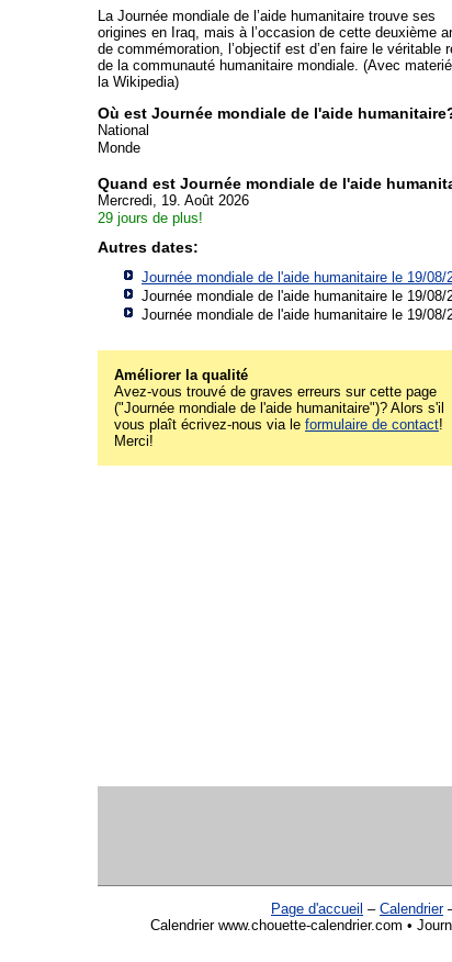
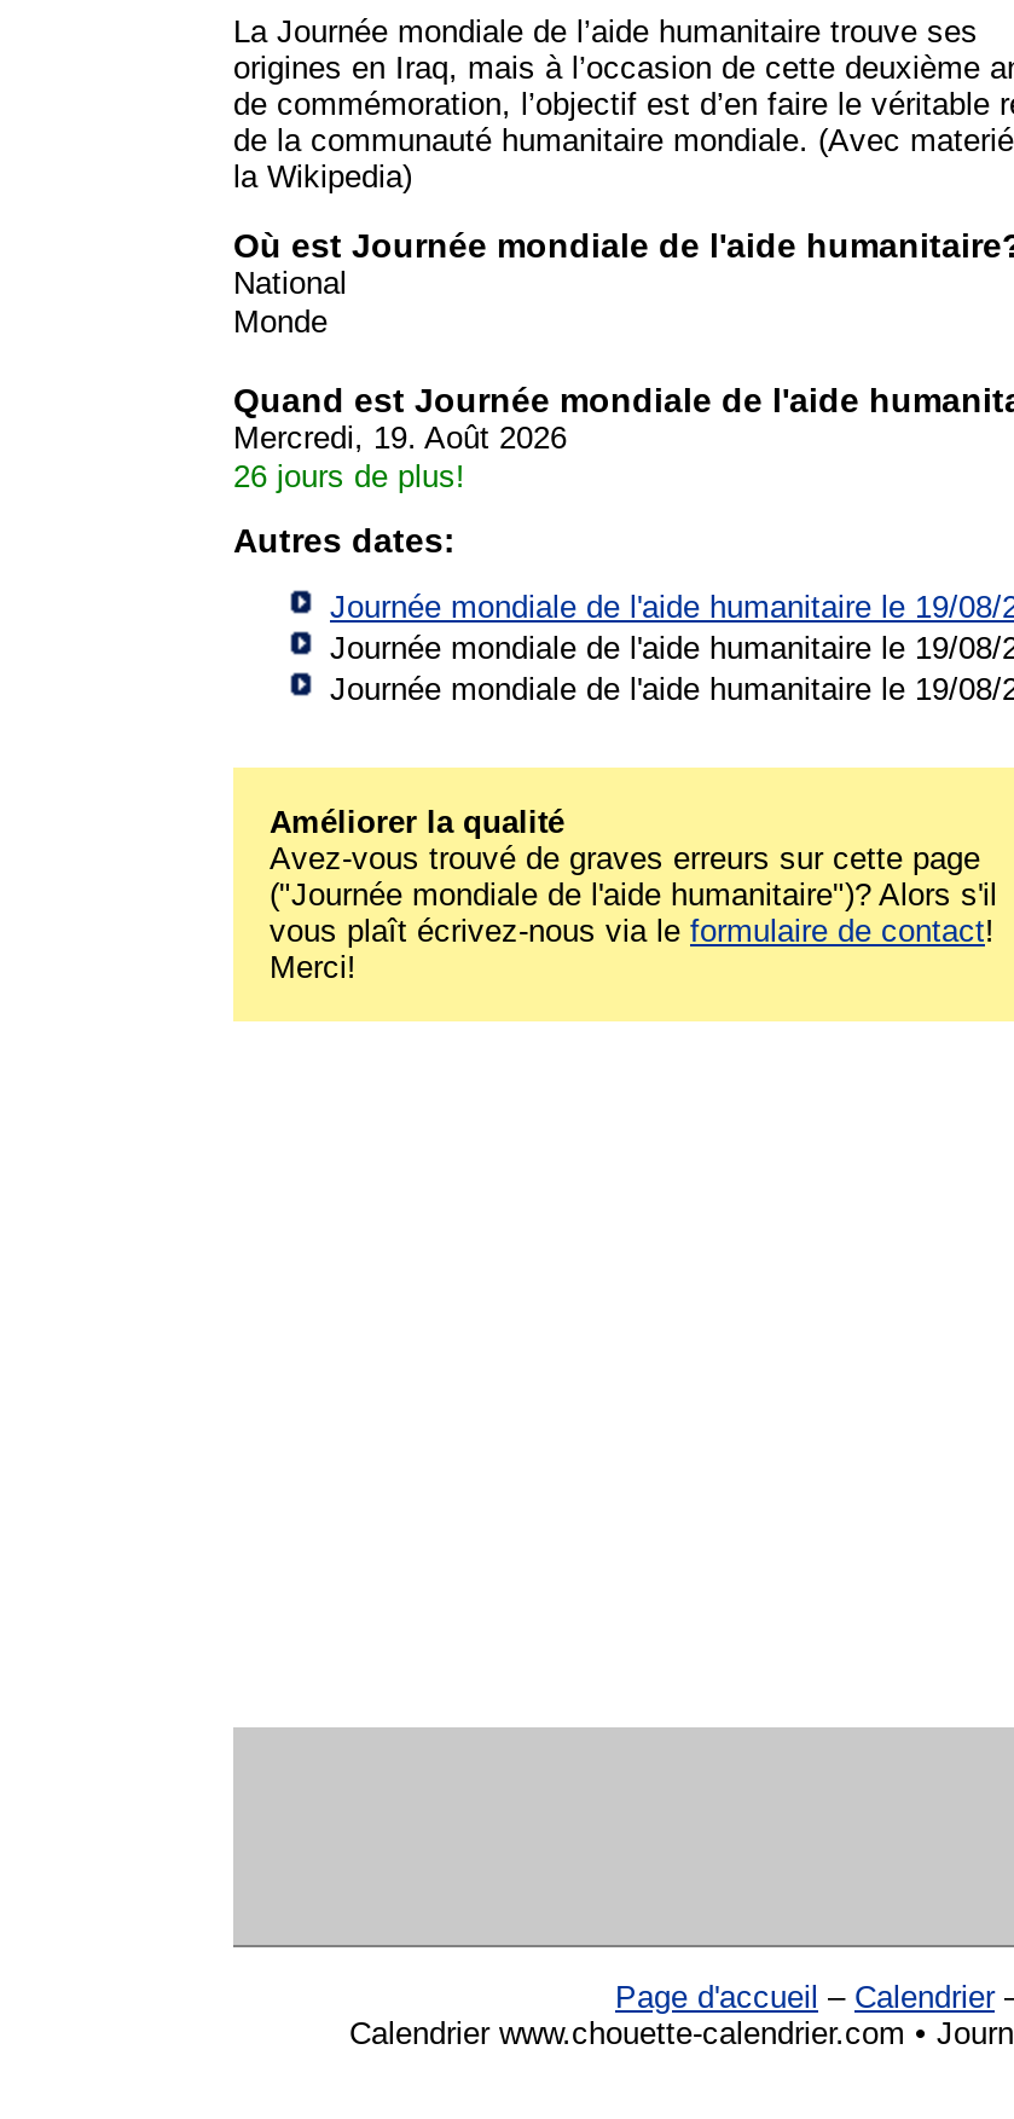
[98,210,203,226] 29 jours de plus! -> [233,458,465,494] 26 jours de plus!

